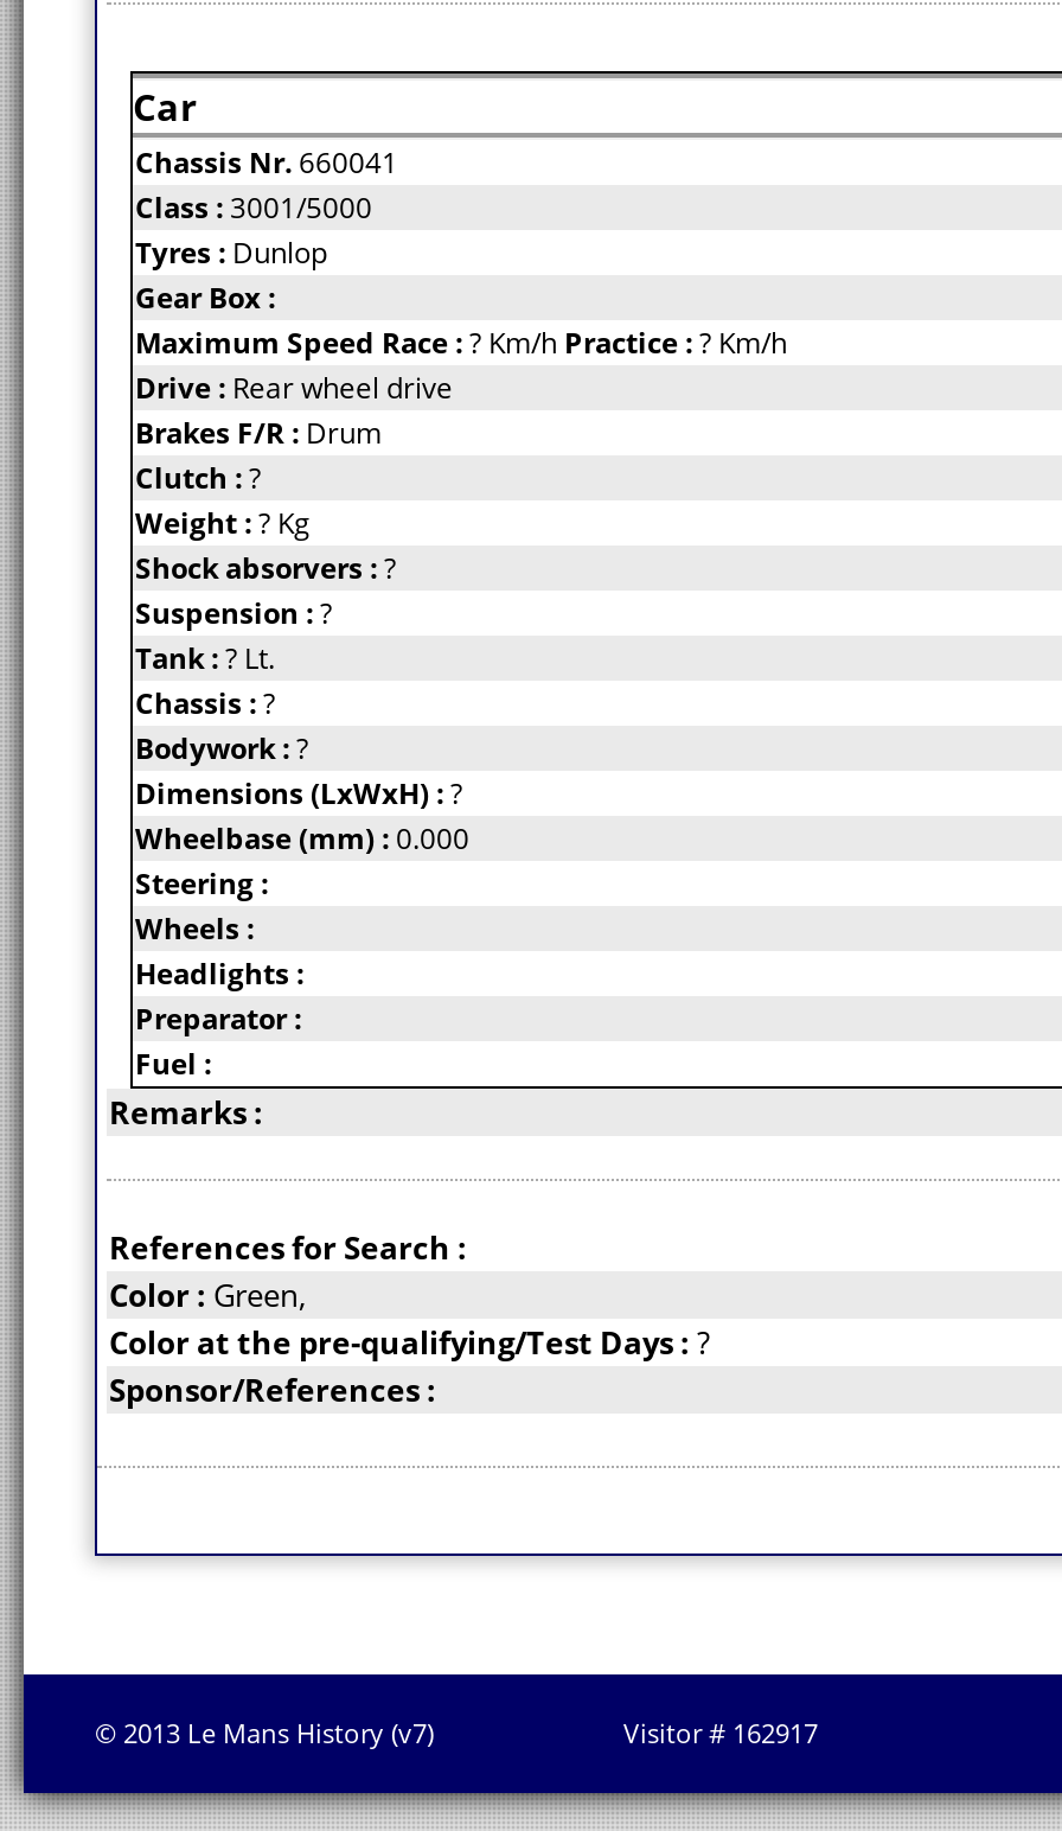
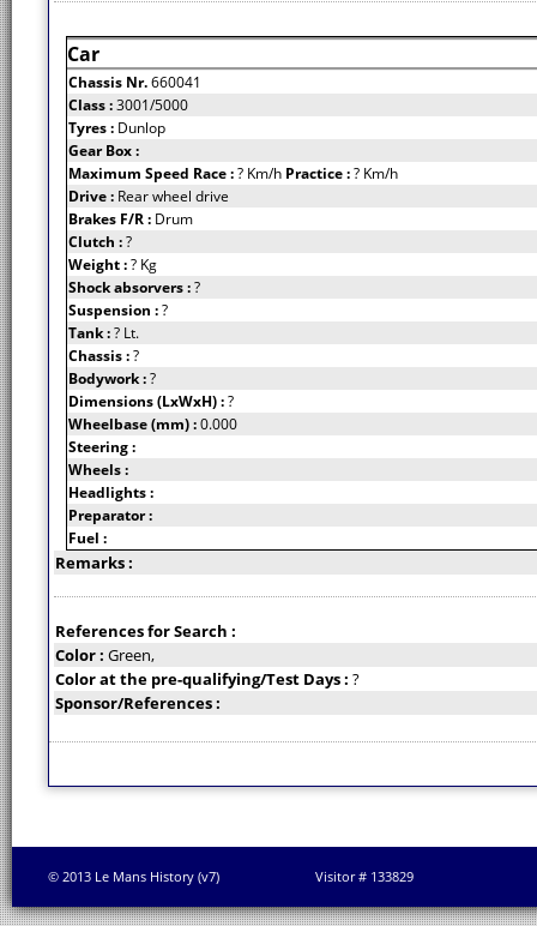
[623,1715,818,1750] Visitor # 162917 -> [315,867,414,885] Visitor # 133829

